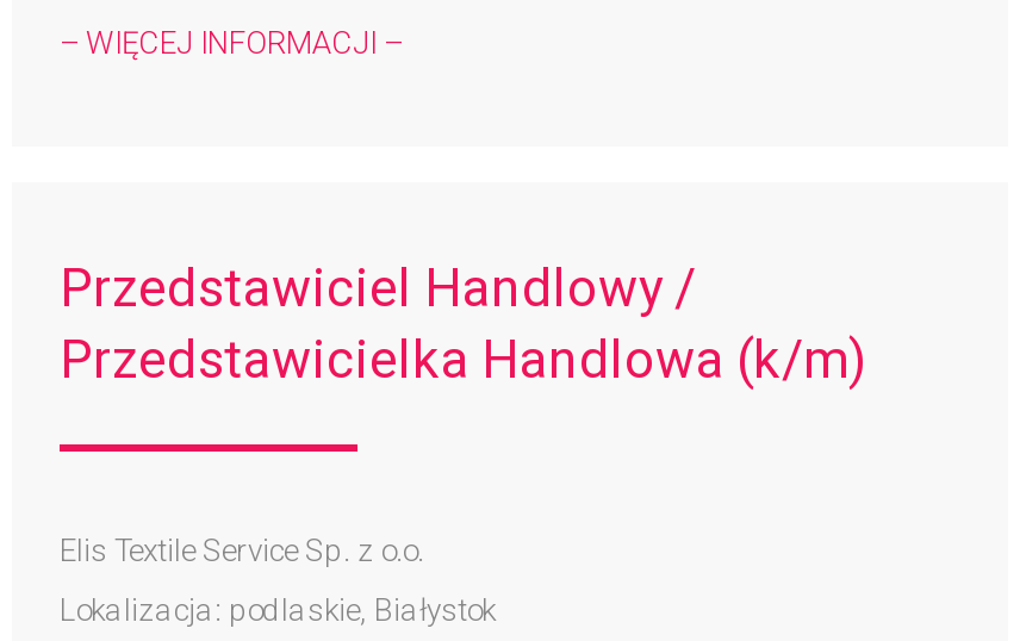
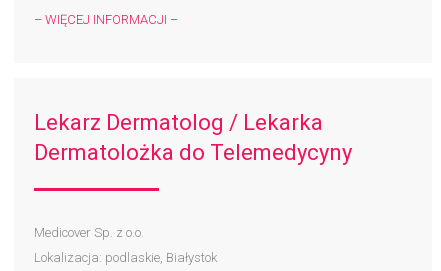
[60,259,868,390] Przedstawiciel Handlowy / | Przedstawicielka Handlowa (k/m) -> [34,110,352,165] Lekarz Dermatolog / Lekarka | Dermatolożka do Telemedycyny
[60,533,424,568] Elis Textile Service Sp. z o.o. -> [34,225,144,240] Medicover Sp. z o.o.

